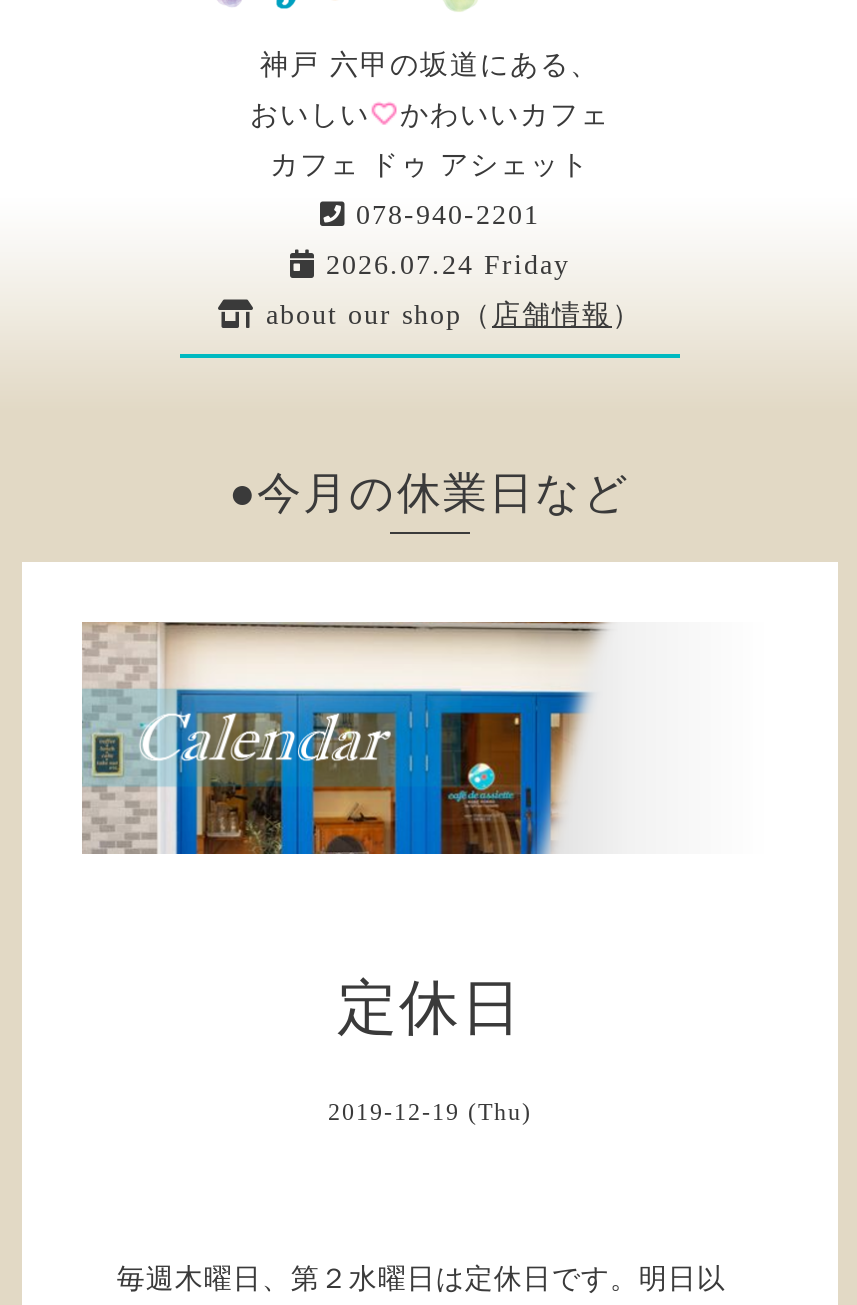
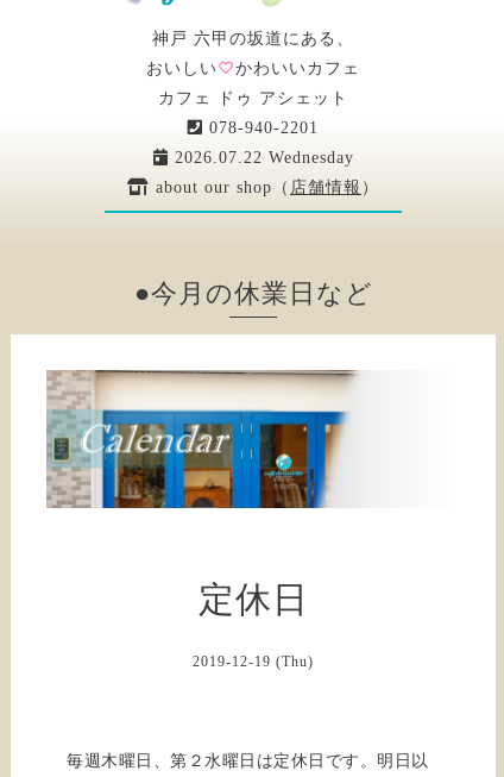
[316,250,570,280] 2026.07.24 Friday -> [168,149,354,167] 2026.07.22 Wednesday

